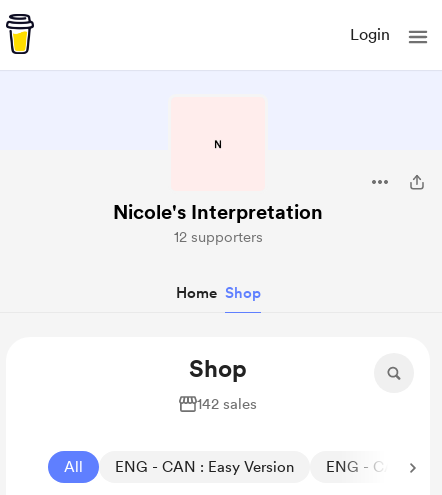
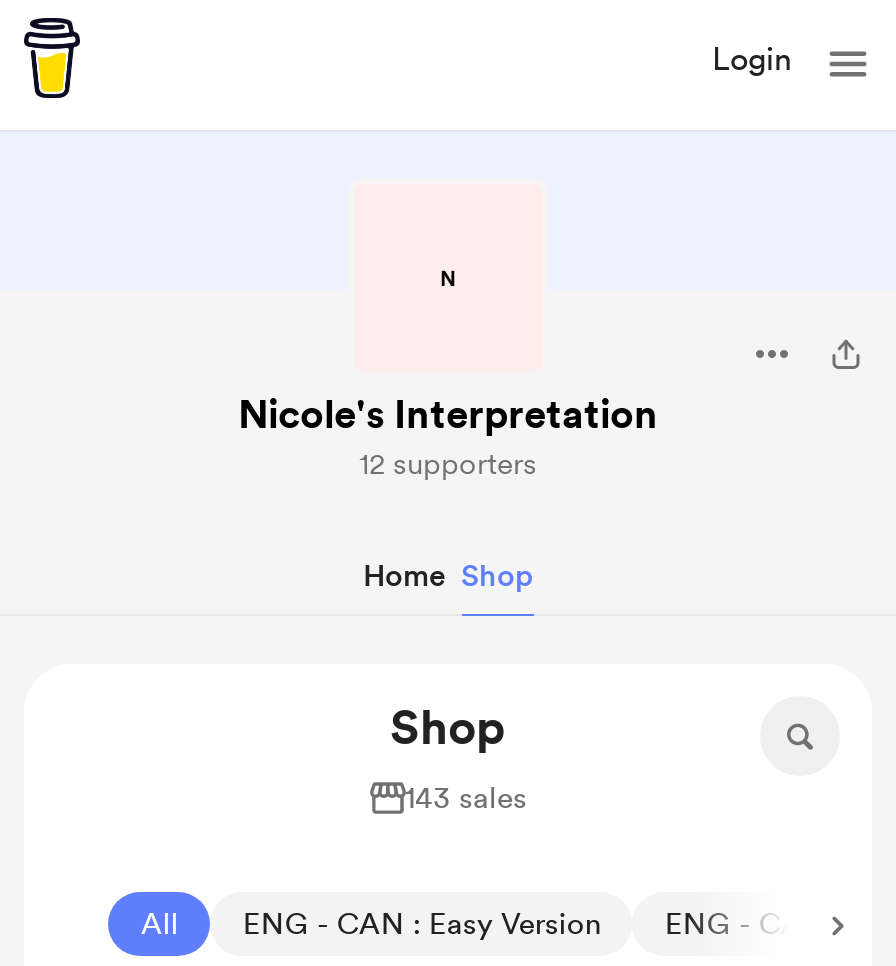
[197,395,257,413] 142 sales -> [405,780,527,816] 143 sales

